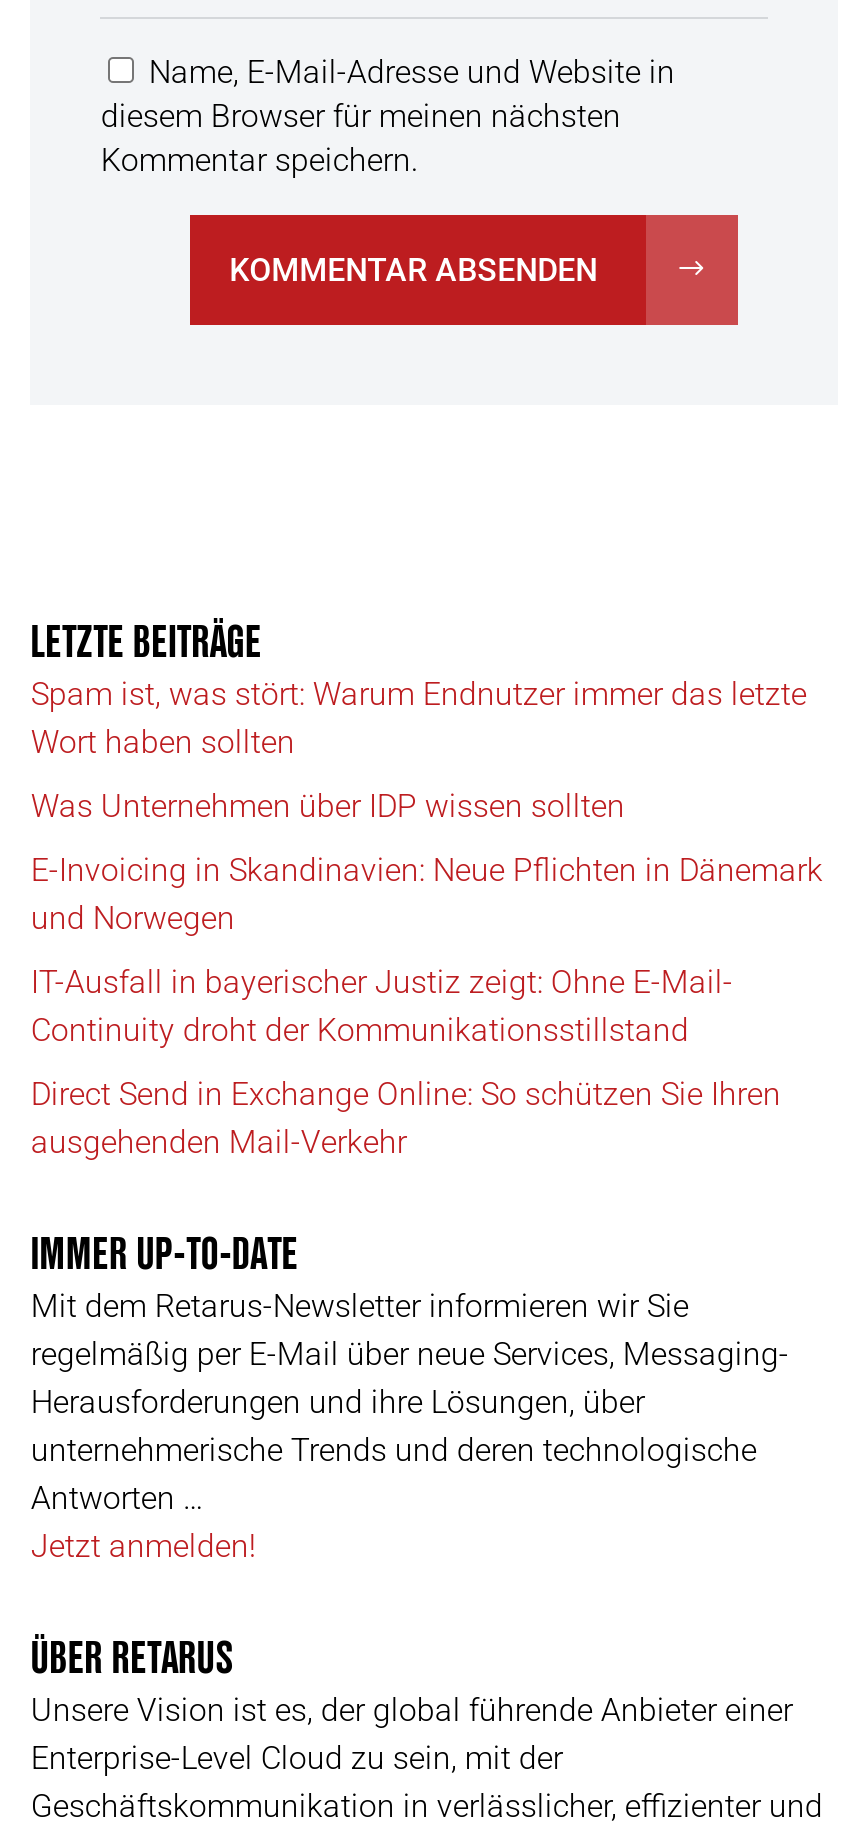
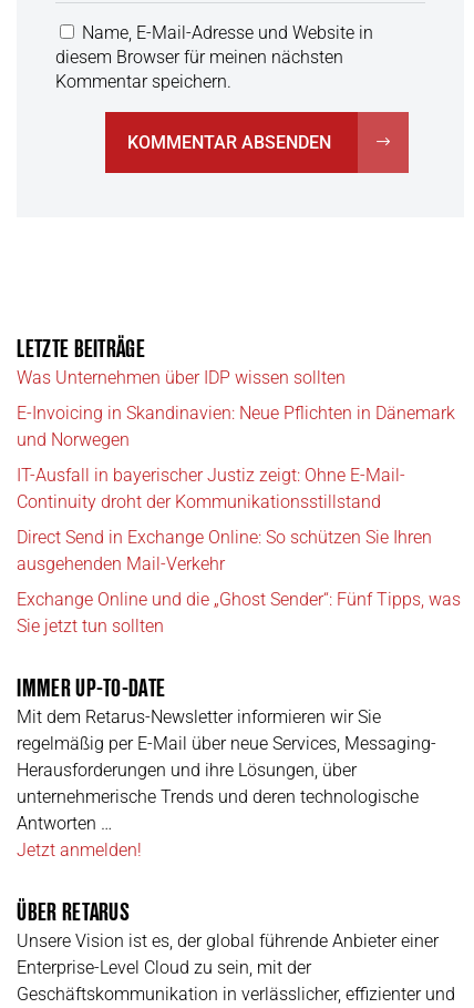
[31,675,807,761] Spam ist, was stört: Warum Endnutzer immer das letzte | Wort haben sollten -> none
moved [31,787,823,1161] -> [17,367,456,574]: Was Unternehmen über IDP wissen sollten | E-Invoicing in Skandinavien: Neue Pflichten in Dänemark | und Norwegen | IT-Ausfall in bayerischer Justiz zeigt: Ohne E-Mail- | Continuity droht der Kommunikationsstillstand | Direct Send in Exchange Online: So schützen Sie Ihren | ausgehenden Mail-Verkehr
none -> [17,589,461,637] Exchange Online und die „Ghost Sender“: Fünf Tipps, was | Sie jetzt tun sollten

